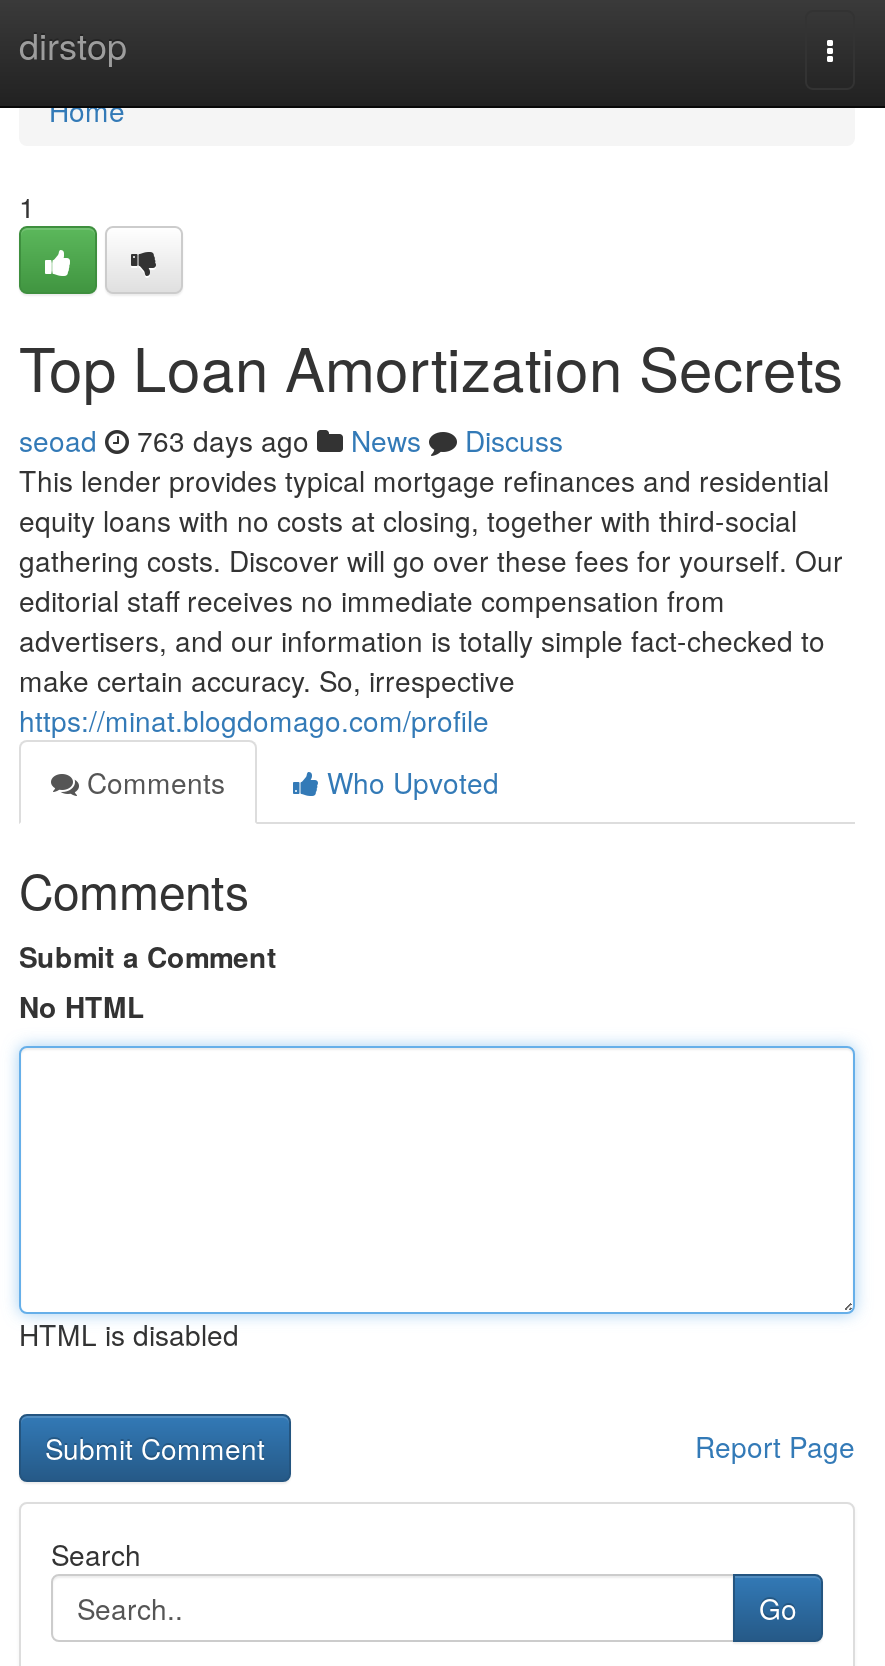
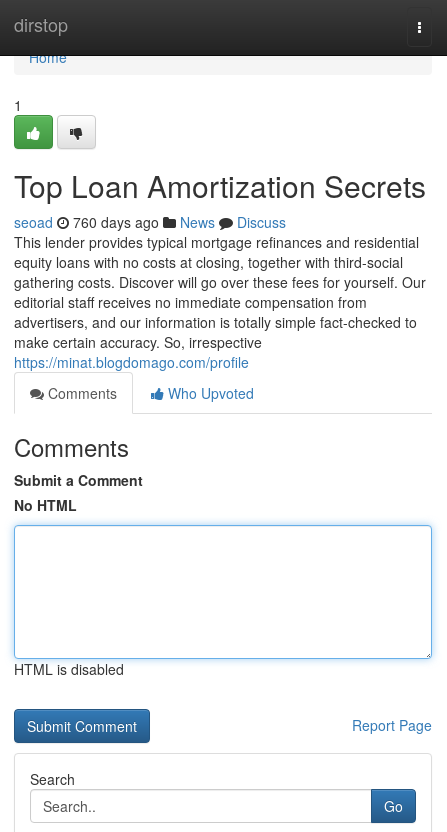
[19,420,563,460] seoad 763 days ago News Discuss -> [14,212,286,232] seoad 760 days ago News Discuss

